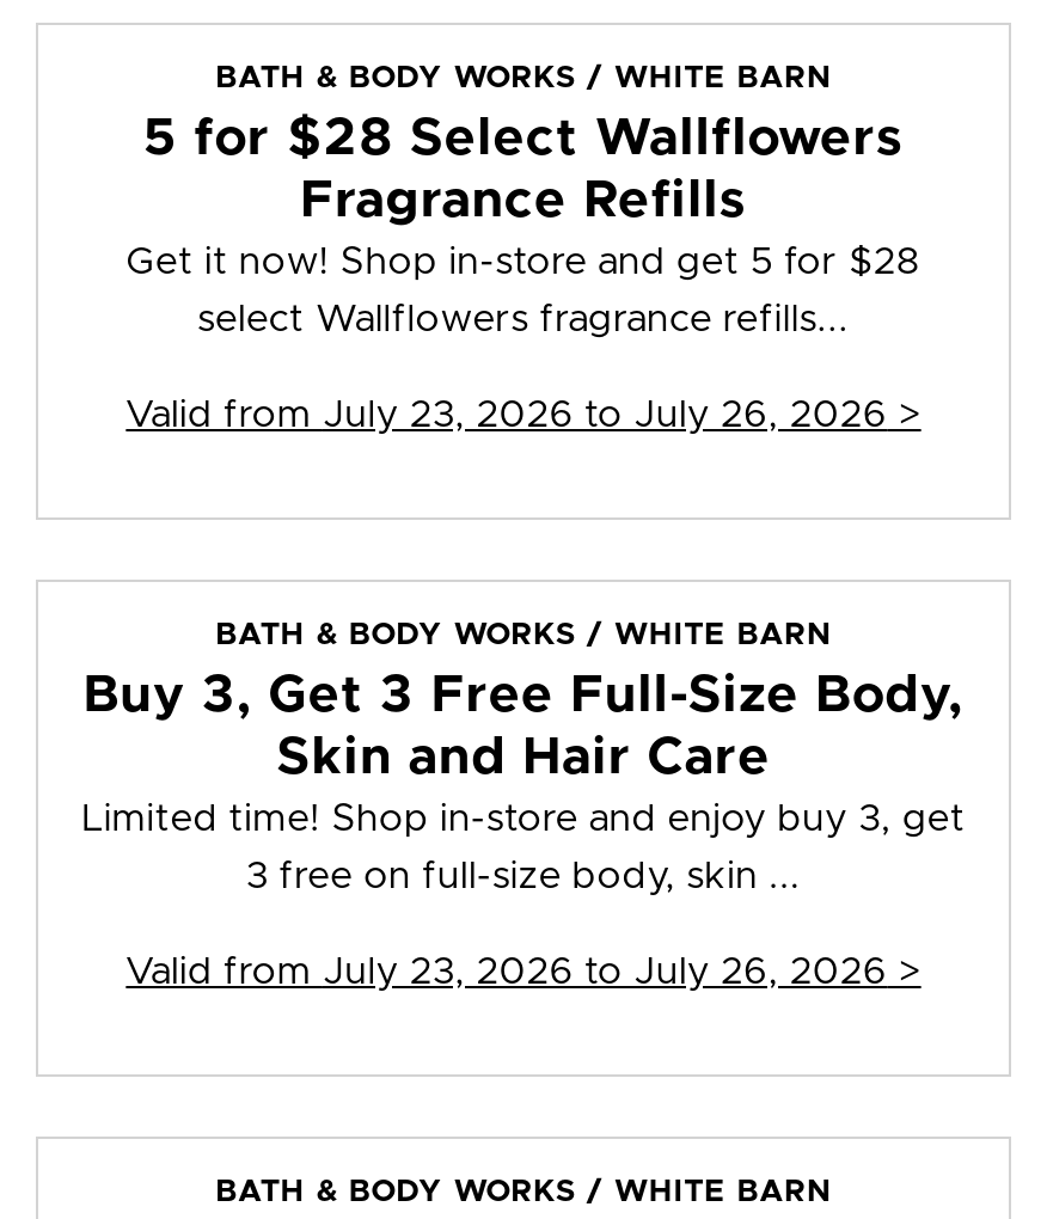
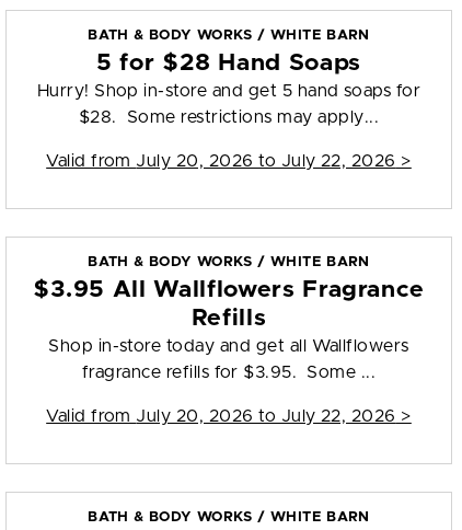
[126,114,921,281] 5 for $28 Select Wallflowers | Fragrance Refills | Get it now! Shop in-store and get 5 for $28 -> [37,52,421,100] 5 for $28 Hand Soaps | Hurry! Shop in-store and get 5 hand soaps for
[197,300,850,339] select Wallflowers fragrance refills... -> [79,109,379,126] $28. Some restrictions may apply...
[126,396,921,434] Valid from July 23, 2026 to July 26, 2026 > -> [46,152,411,170] Valid from July 20, 2026 to July 22, 2026 >
[81,671,966,838] Buy 3, Get 3 Free Full-Size Body, | Skin and Hair Care | Limited time! Shop in-store and enjoy buy 3, get -> [33,278,425,355] $3.95 All Wallflowers Fragrance | Refills | Shop in-store today and get all Wallflowers
[246,857,801,896] 3 free on full-size body, skin ... -> [82,364,376,381] fragrance refills for $3.95. Some ...
[126,953,921,991] Valid from July 23, 2026 to July 26, 2026 > -> [46,408,411,425] Valid from July 20, 2026 to July 22, 2026 >

